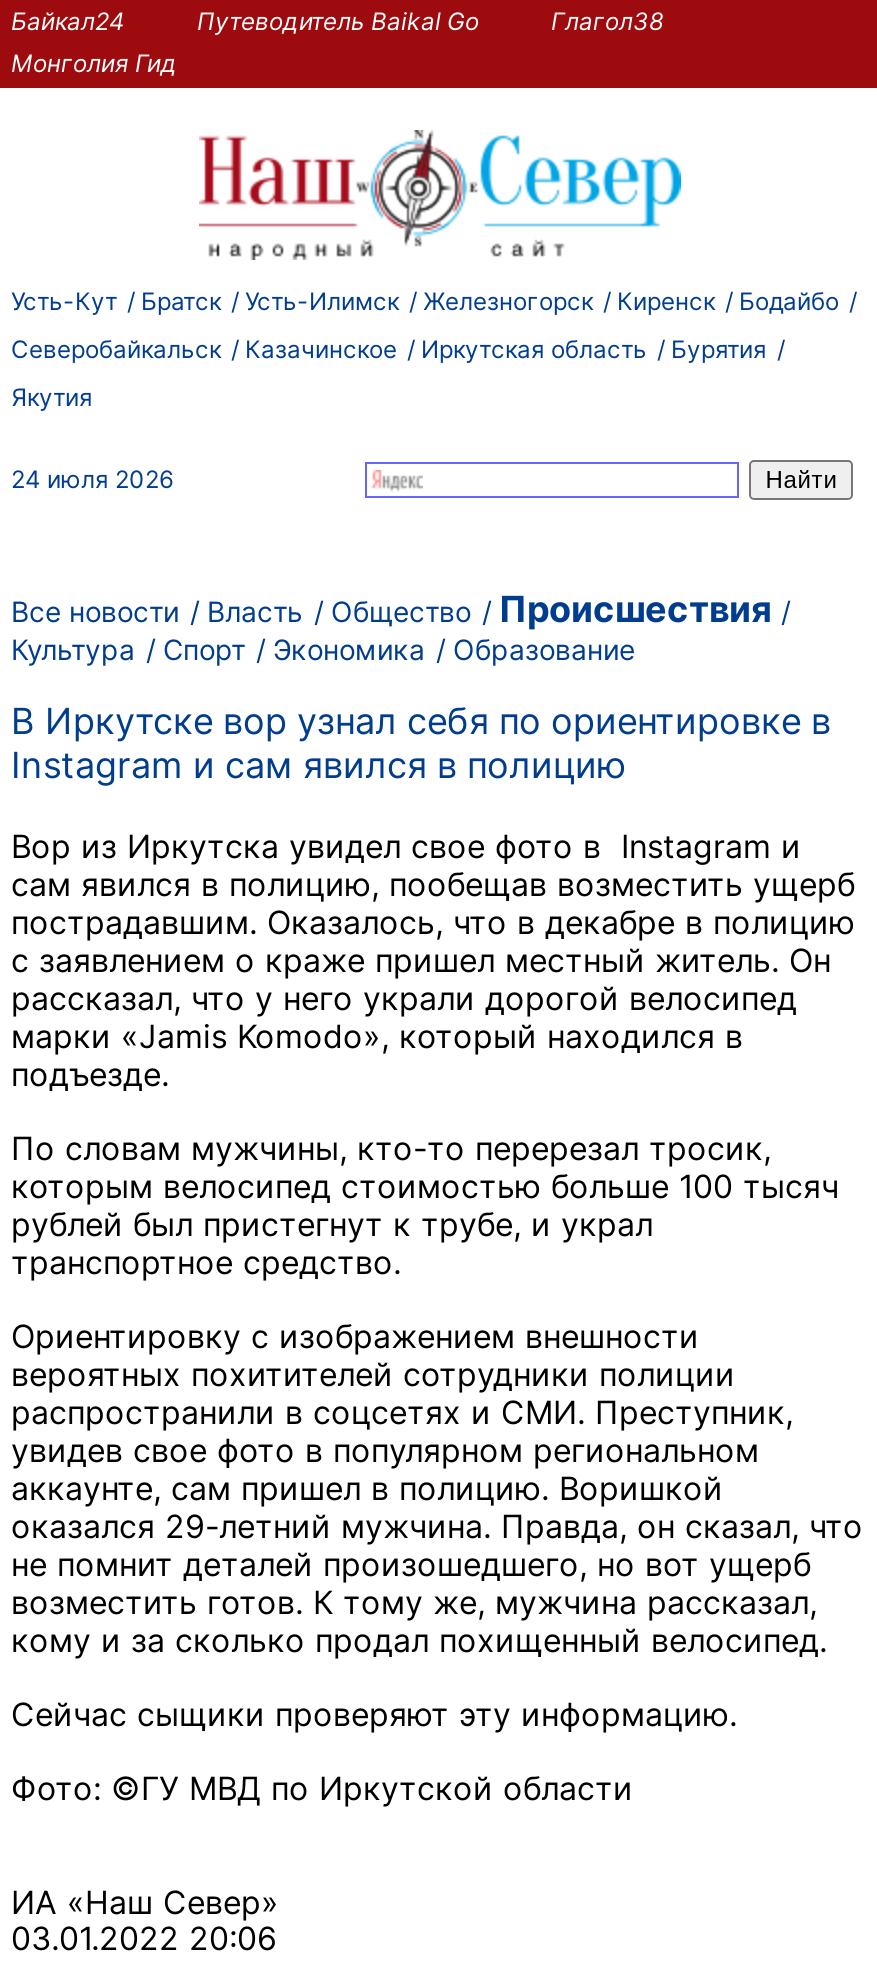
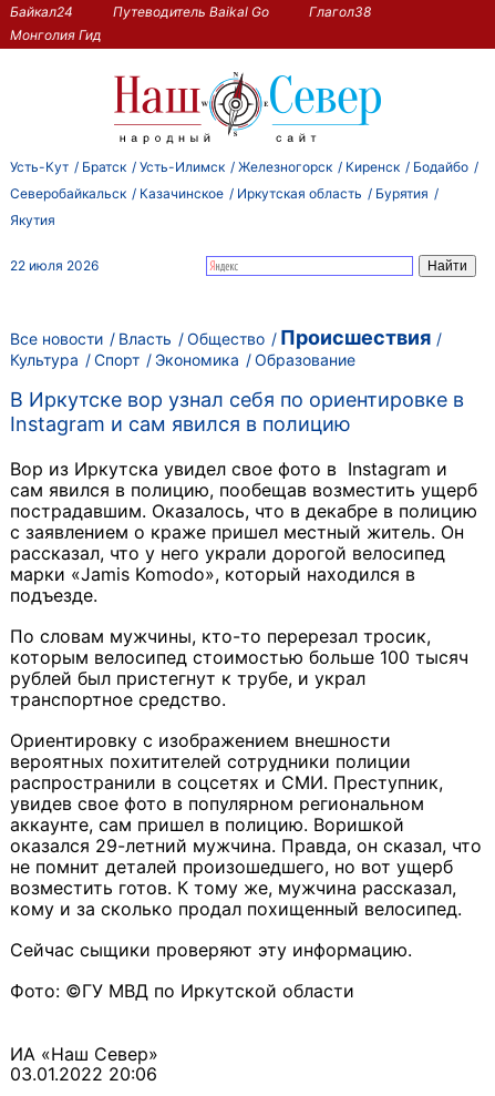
[11,463,173,493] 24 июля 2026 -> [10,257,99,273] 22 июля 2026

